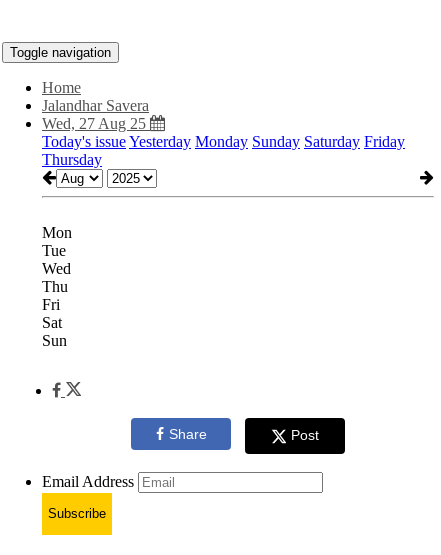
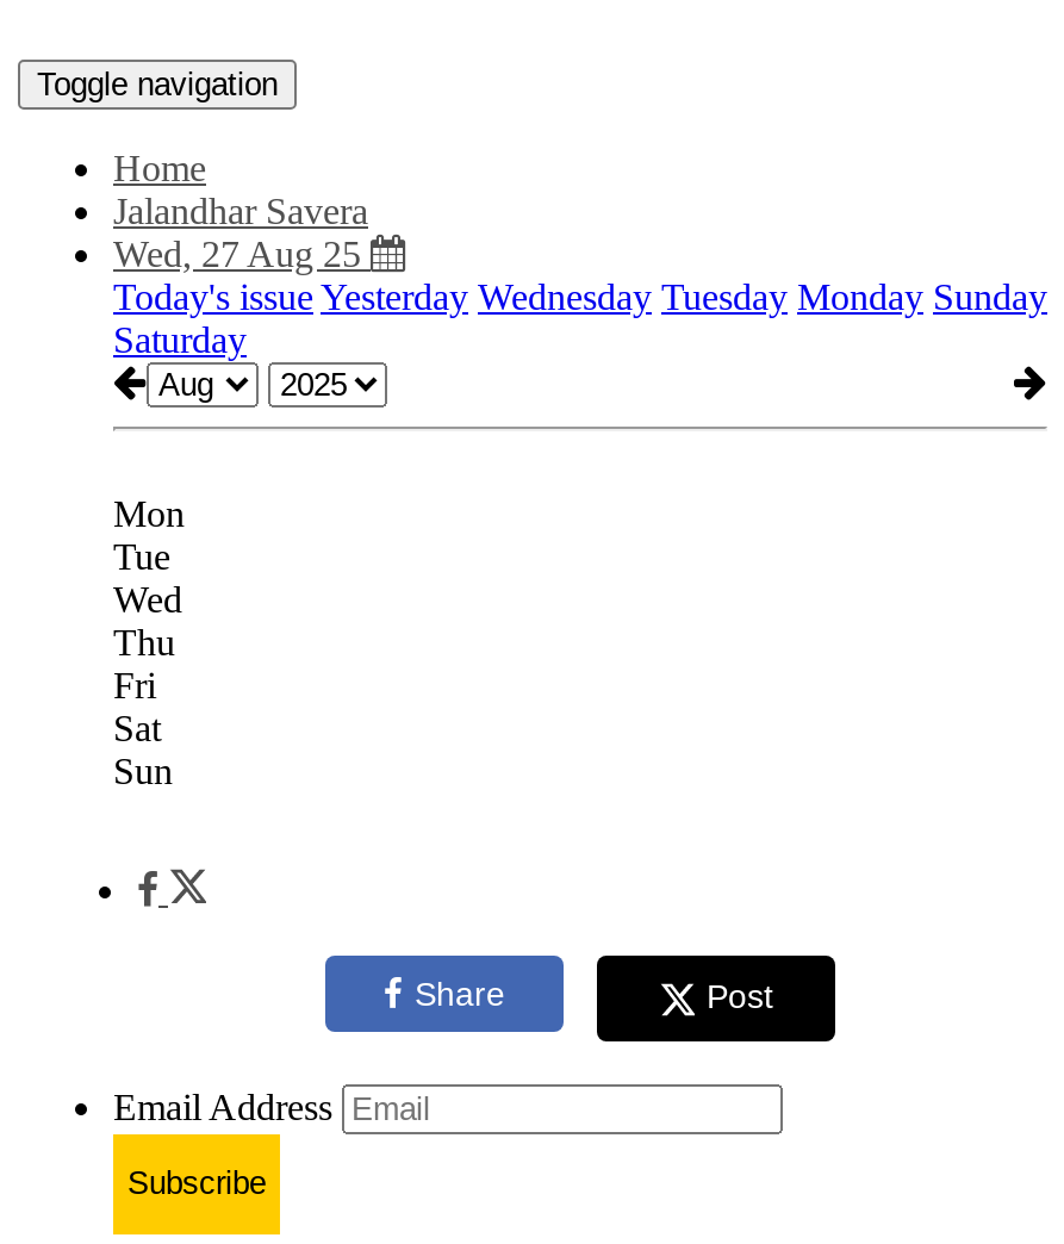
[42,133,405,168] Today's issue Yesterday Monday Sunday Saturday Friday | Thursday -> [113,276,1047,360] Today's issue Yesterday Wednesday Tuesday Monday Sunday | Saturday

